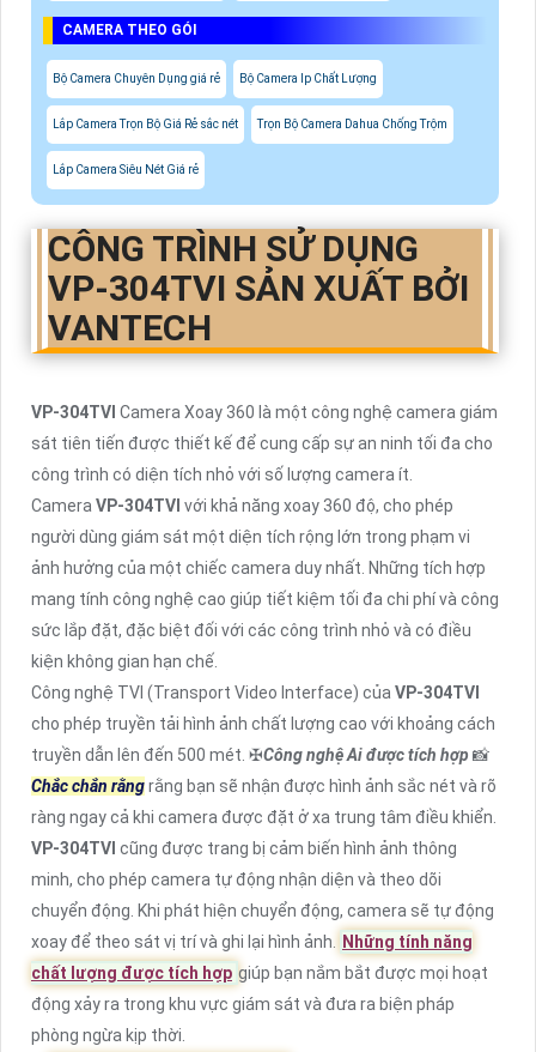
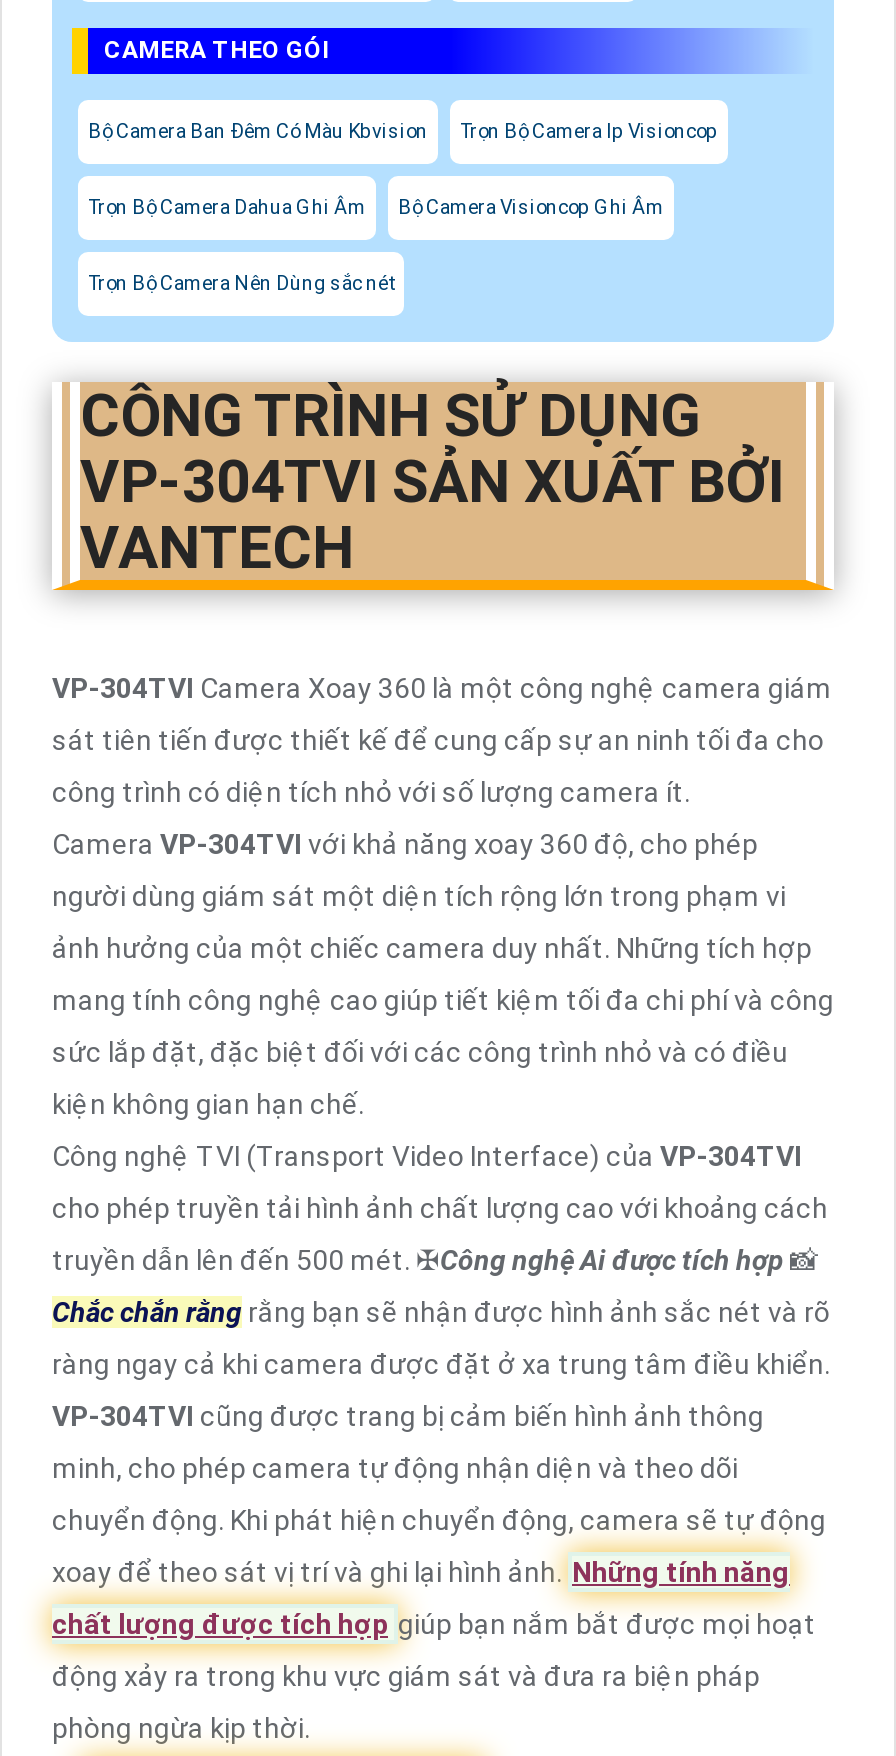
[53,72,377,85] Bộ Camera Chuyên Dụng giá rẻ | Bộ Camera Ip Chất Lượng -> [88,121,718,143] Bộ Camera Ban Đêm Có Màu Kbvision | Trọn Bộ Camera Ip Visioncop
[53,118,447,131] Lắp Camera Trọn Bộ Giá Rẻ sắc nét | Trọn Bộ Camera Dahua Chống Trộm -> [88,197,664,219] Trọn Bộ Camera Dahua Ghi Âm | Bộ Camera Visioncop Ghi Âm
[53,163,199,176] Lắp Camera Siêu Nét Giá rẻ -> [88,273,394,295] Trọn Bộ Camera Nên Dùng sắc nét

